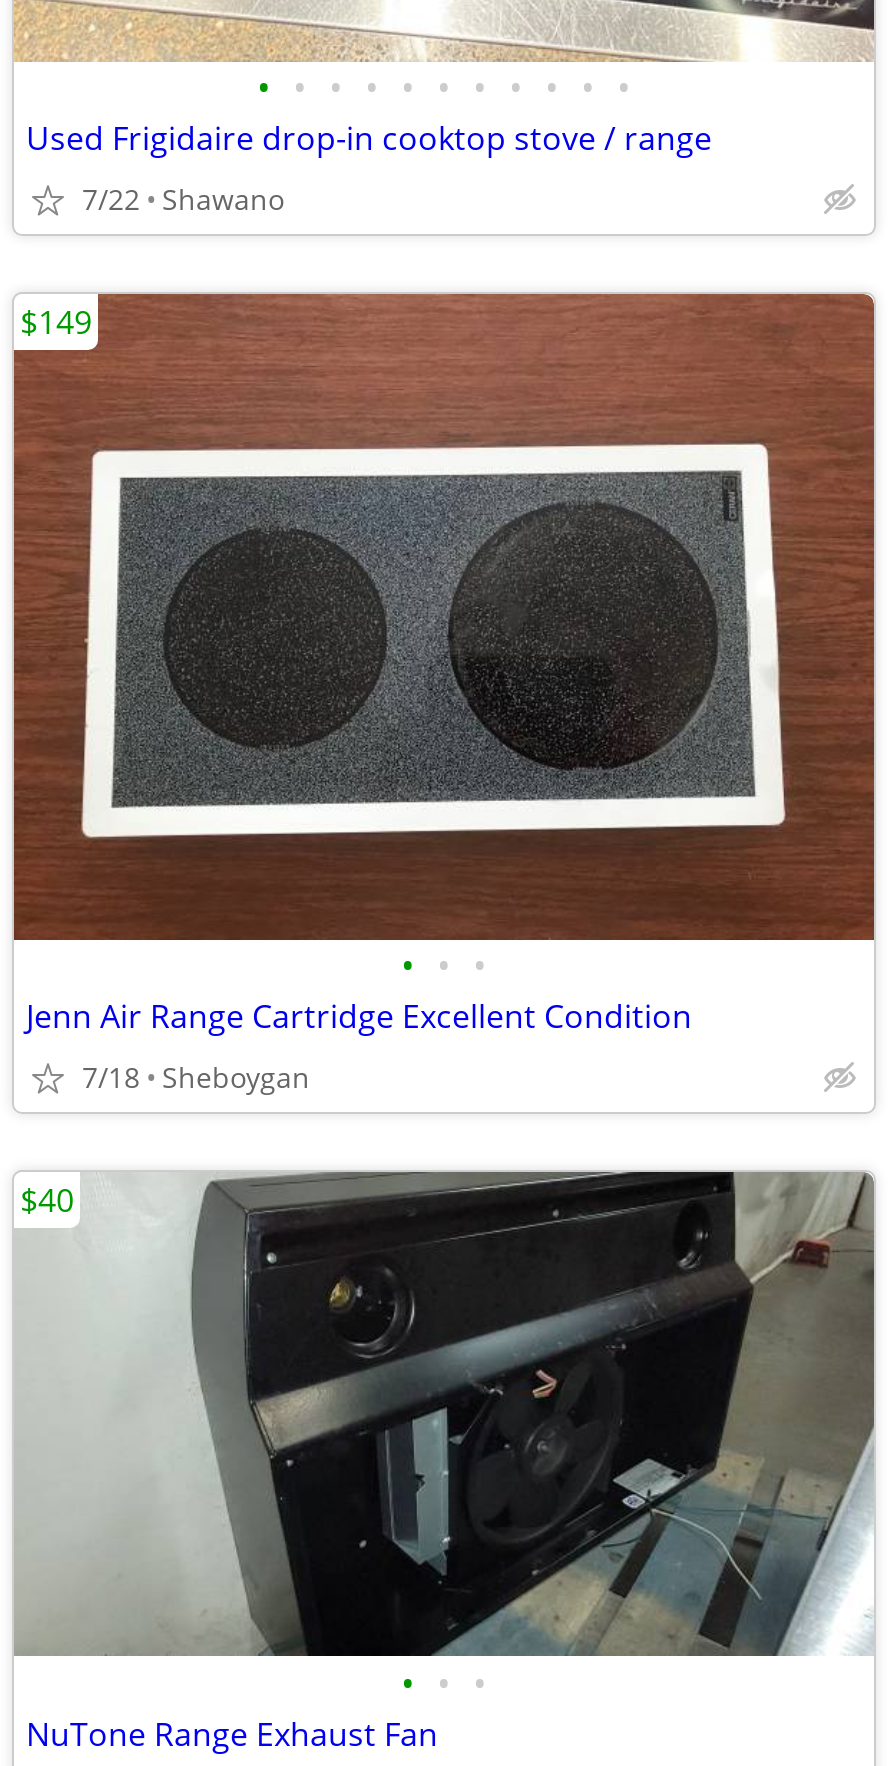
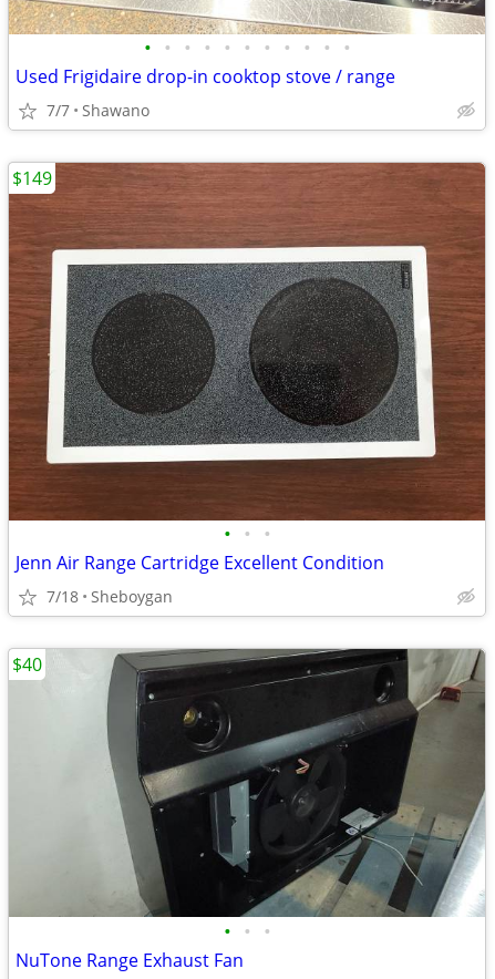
[82,180,284,218] 7/22 Shawano -> [47,100,149,121] 7/7 Shawano

